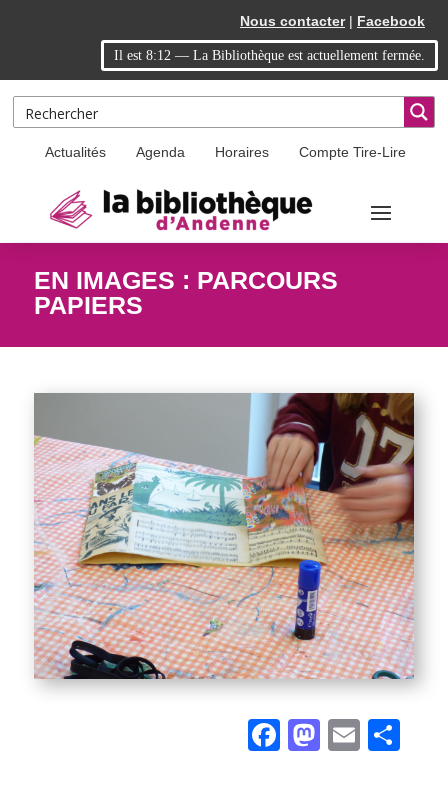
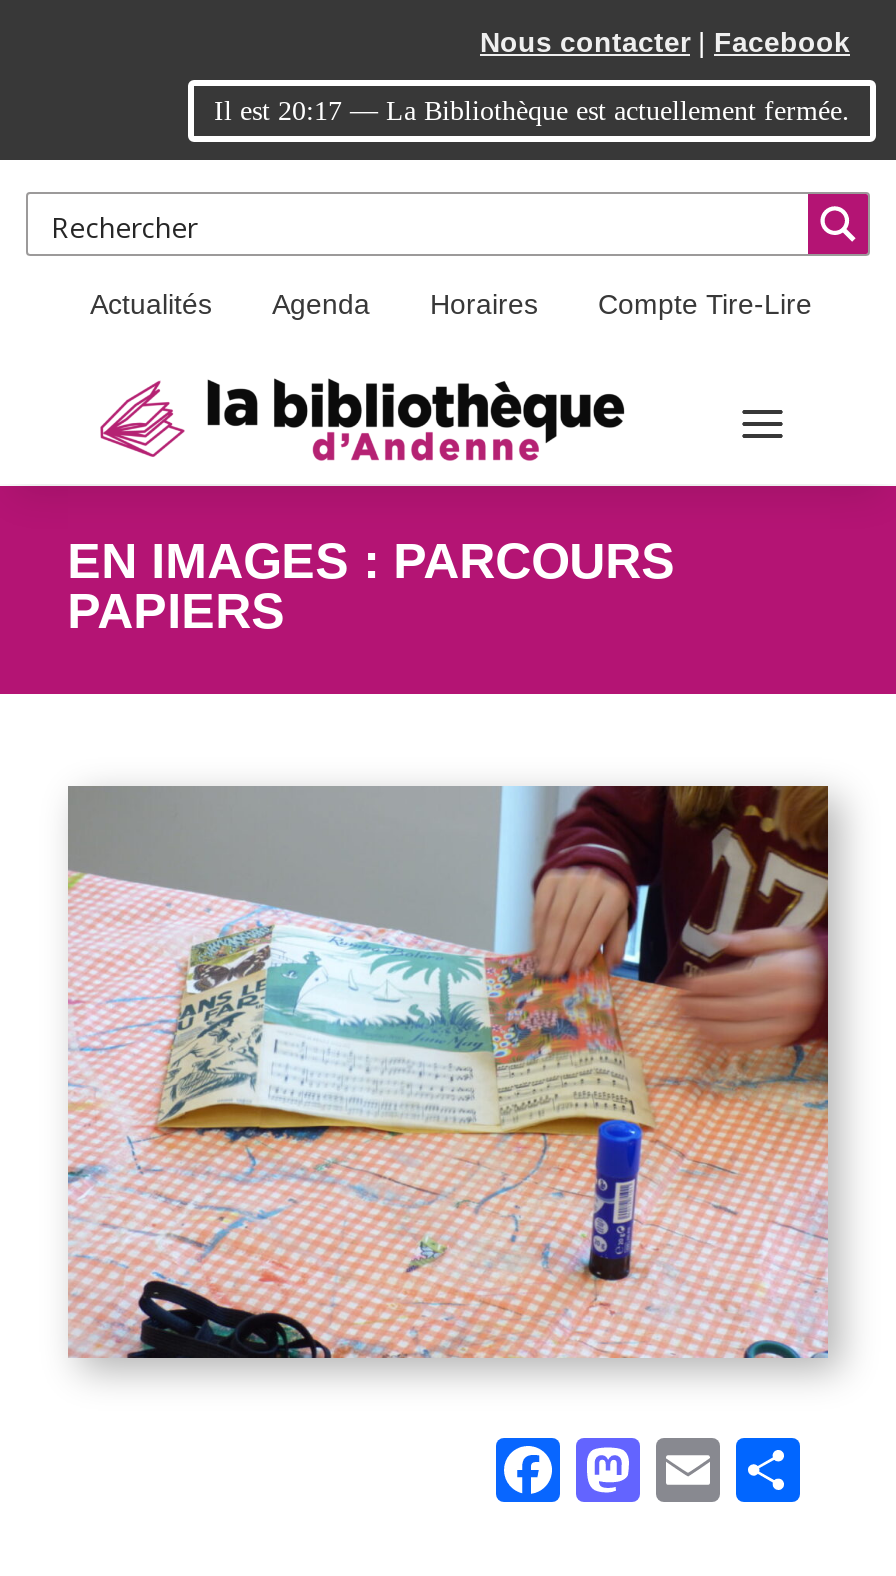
[114,48,425,63] Il est 8:12 — La Bibliothèque est actuellement fermée. -> [214,96,850,126] Il est 20:17 — La Bibliothèque est actuellement fermée.

